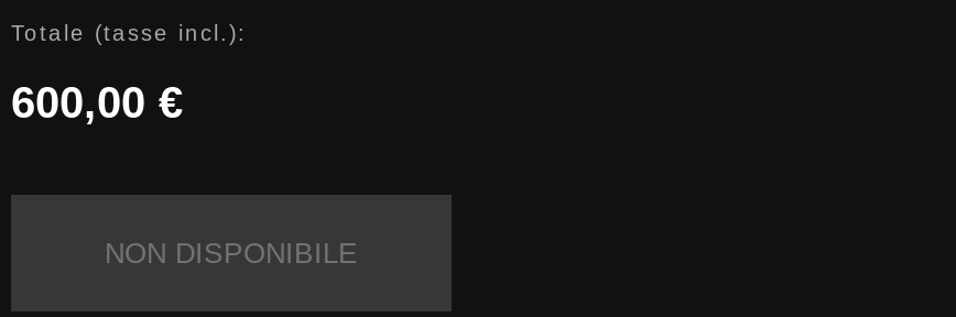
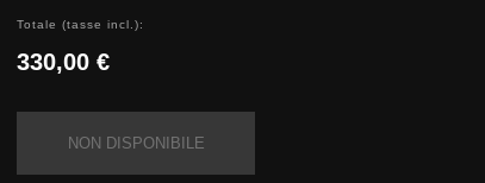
[11,79,183,127] 600,00 € -> [17,48,110,75] 330,00 €

